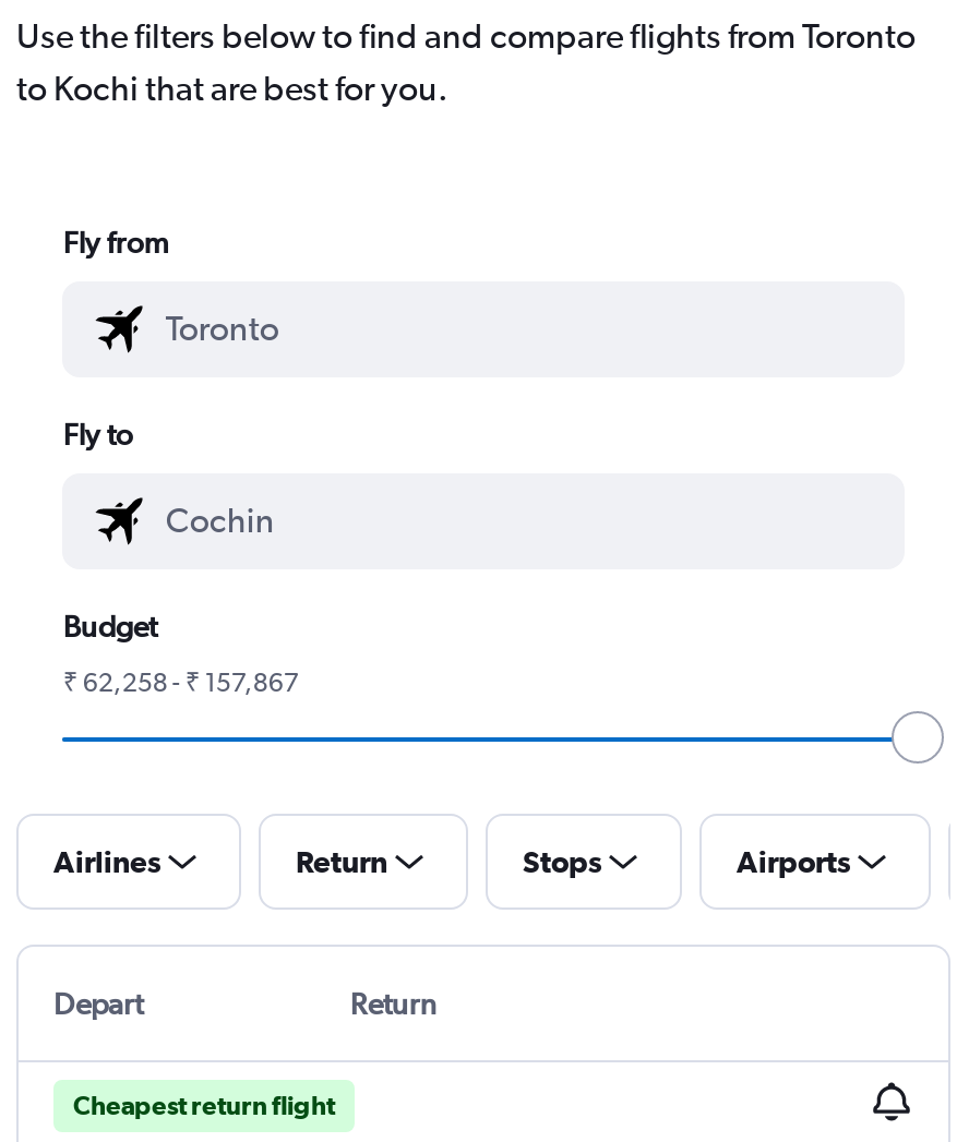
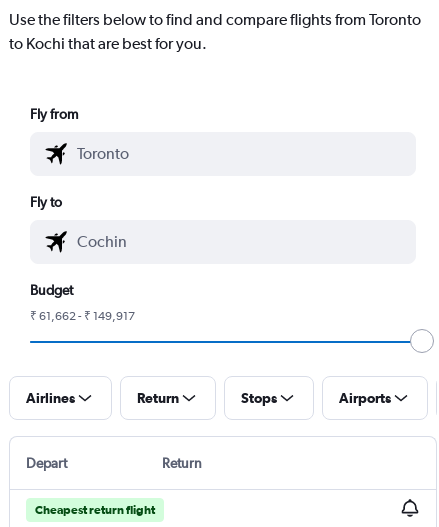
[63,667,299,698] ₹ 62,258 - ₹ 157,867 -> [30,309,135,323] ₹ 61,662 - ₹ 149,917

